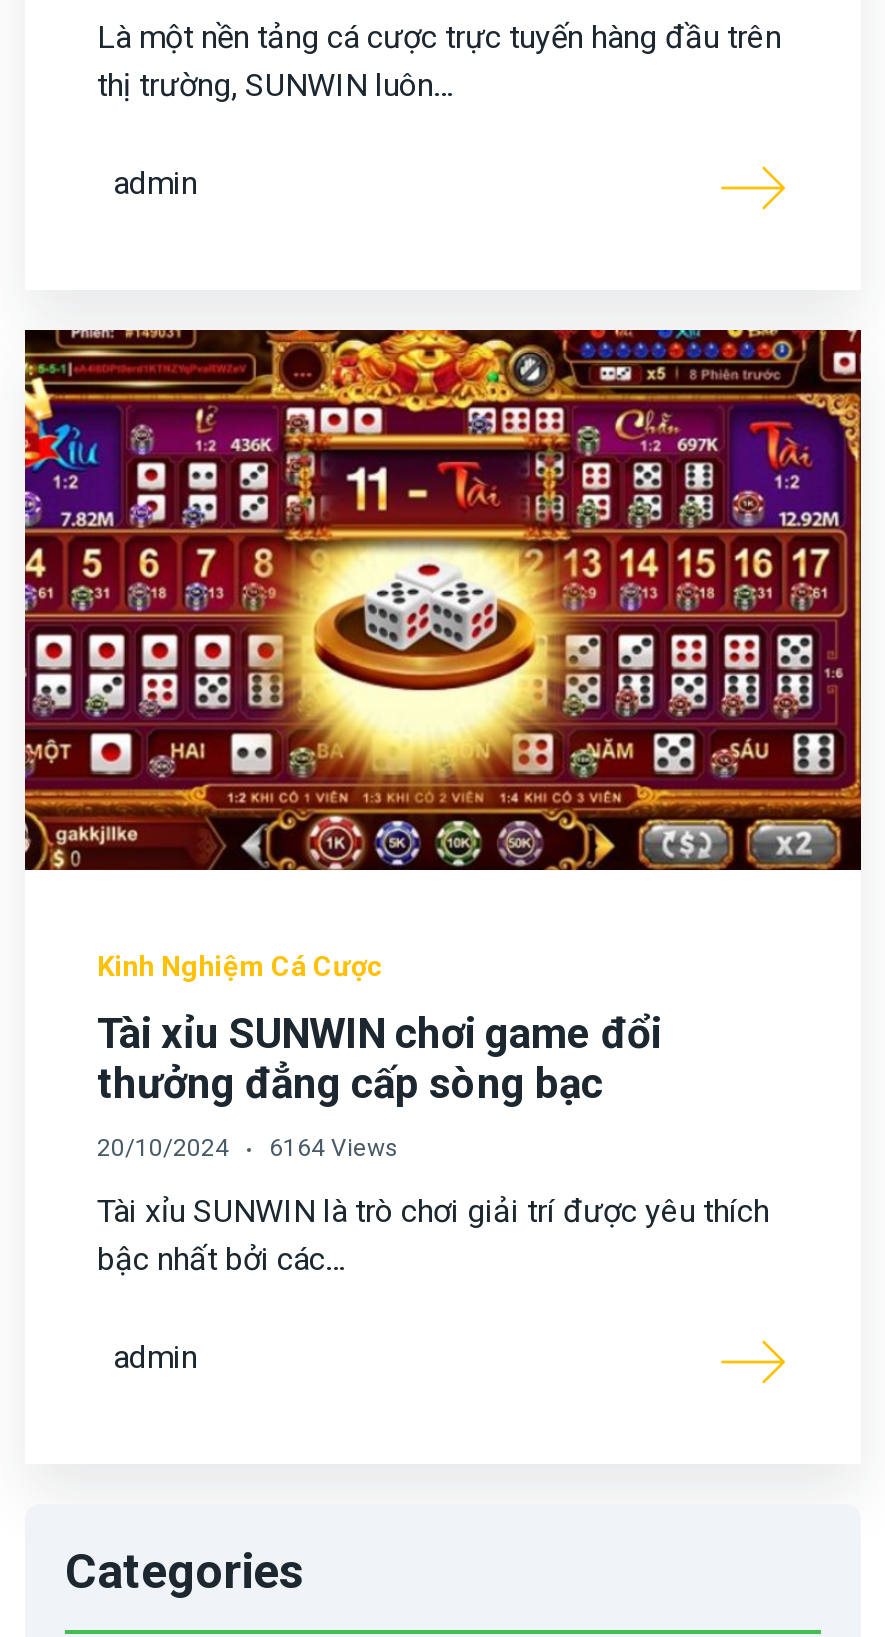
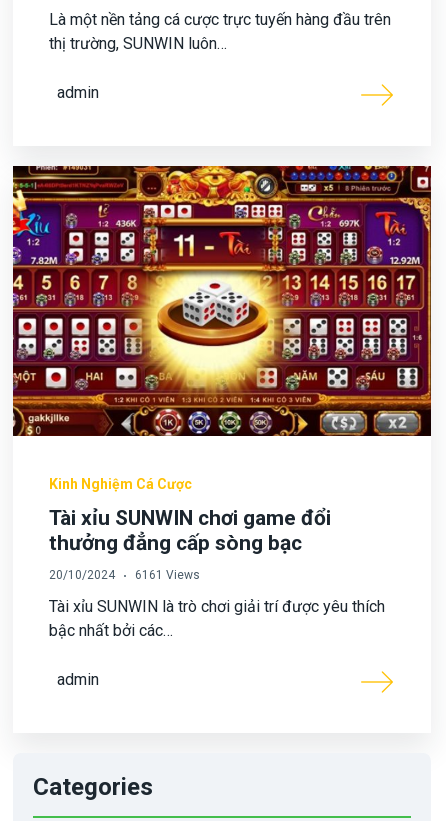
[97,1134,399,1162] 20/10/2024 6164 Views -> [49,568,200,582] 20/10/2024 6161 Views

